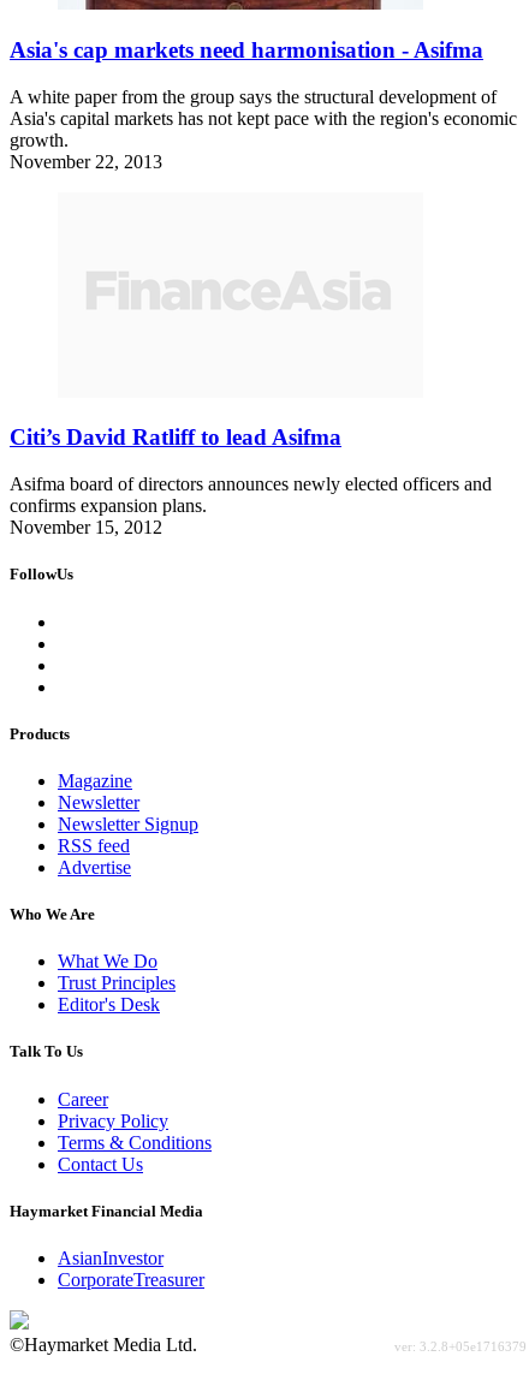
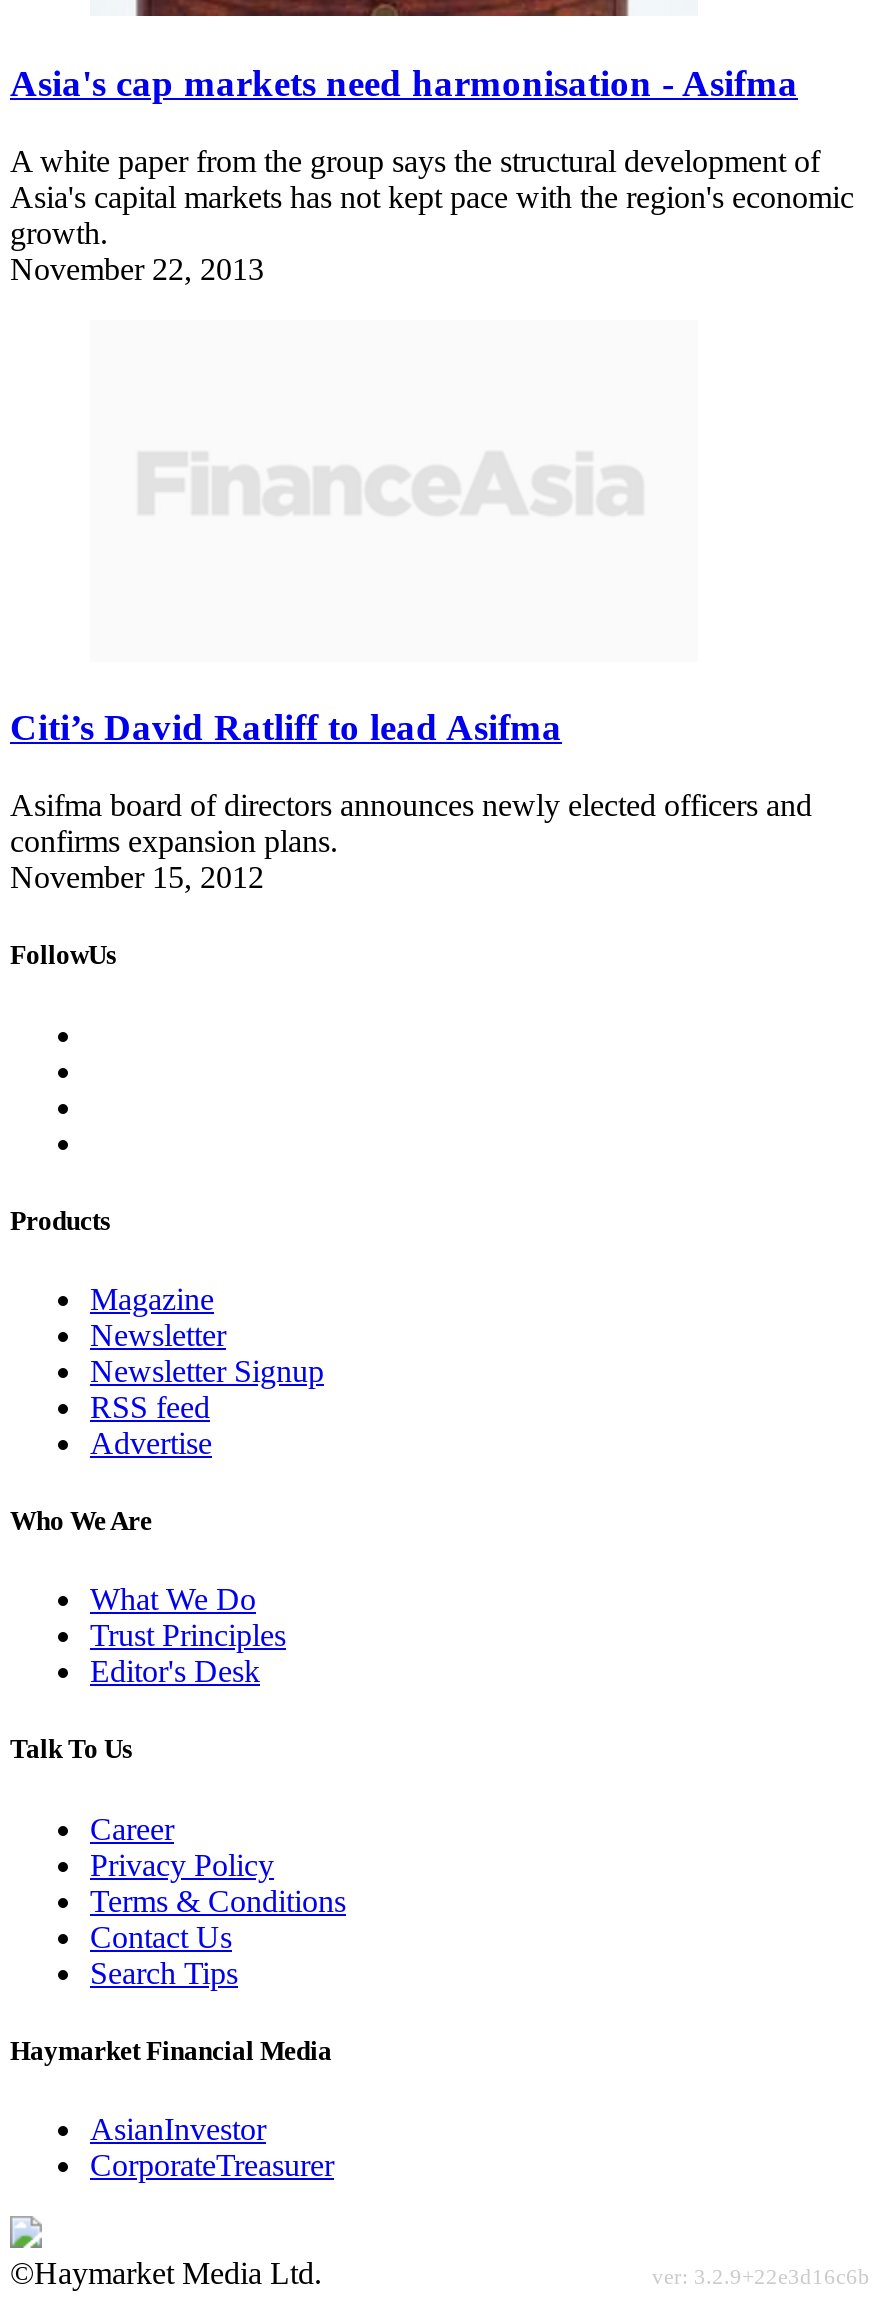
none -> [90,1955,238,1989] Search Tips

